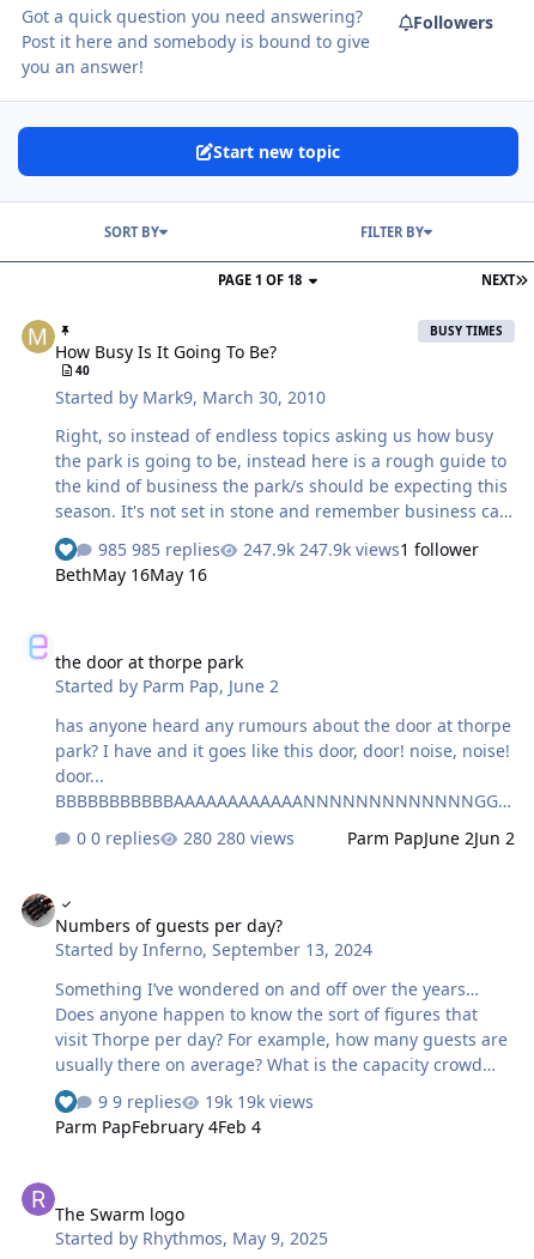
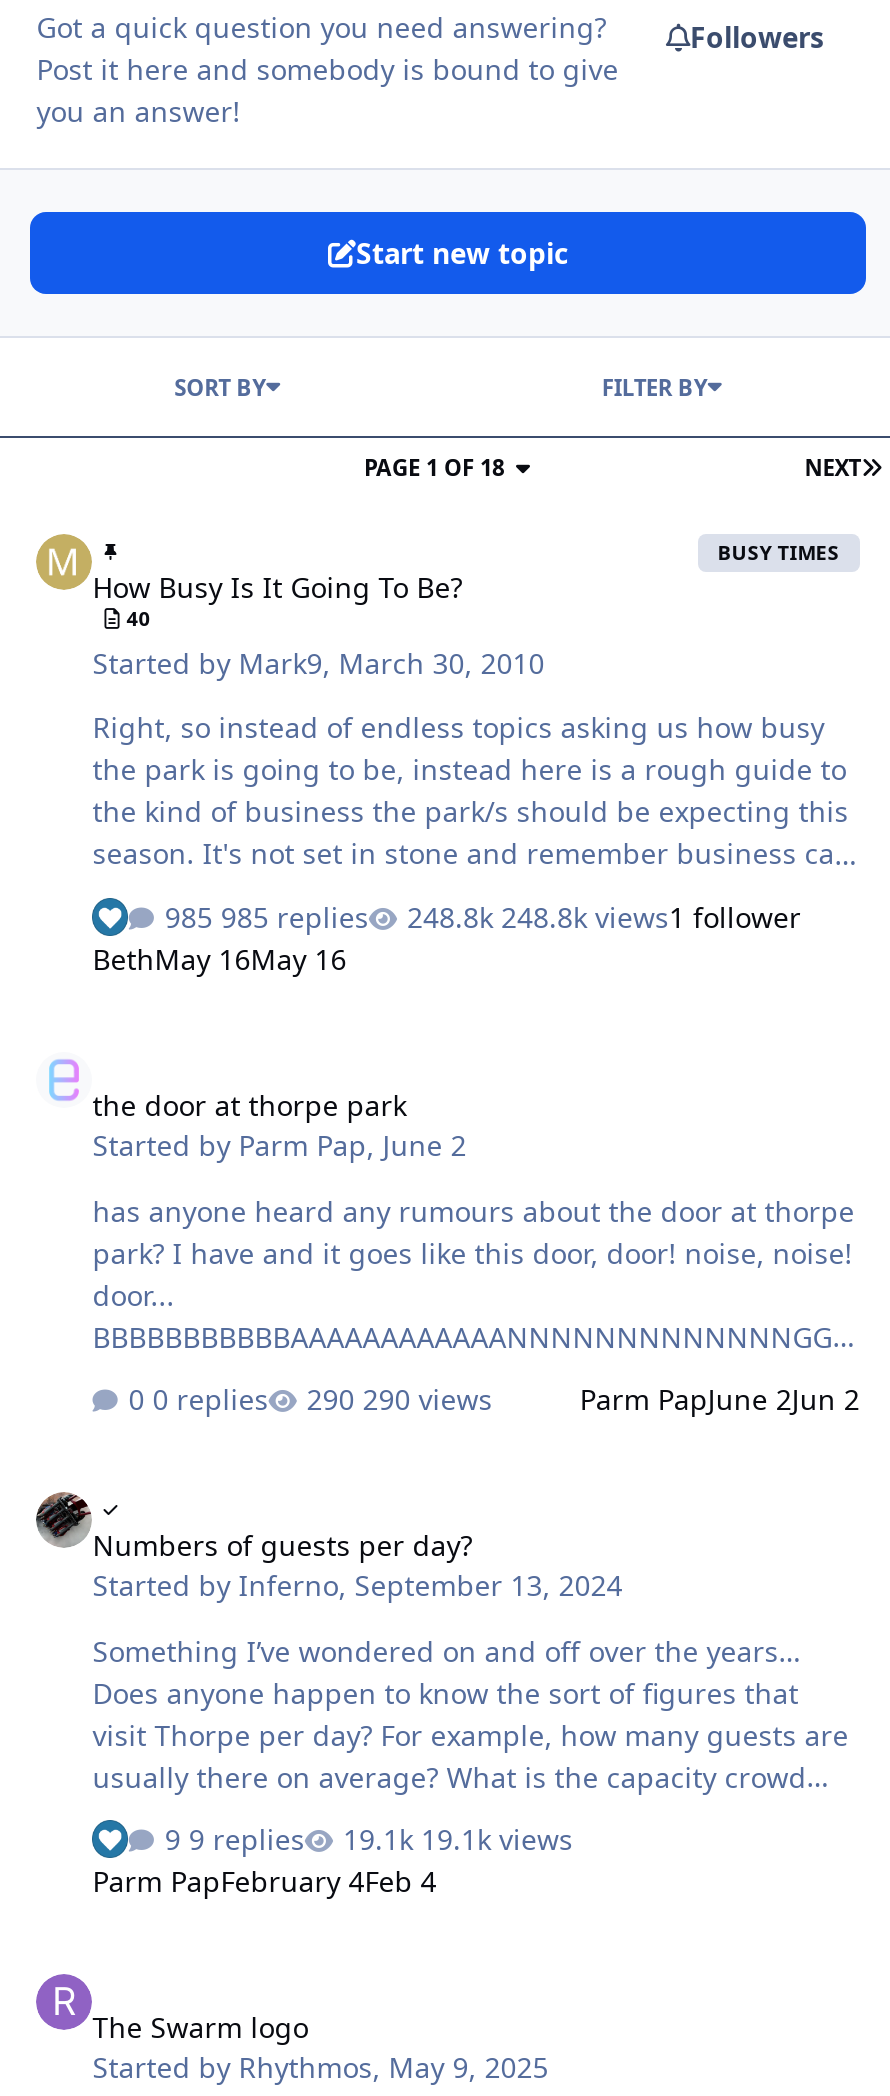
[300,538,479,561] 247.9k views1 follower -> [501,898,801,936] 248.8k views1 follower
[217,827,295,849] 280 views -> [362,1380,492,1418] 290 views
[238,1090,314,1113] 19k views -> [421,1820,573,1858] 19.1k views

